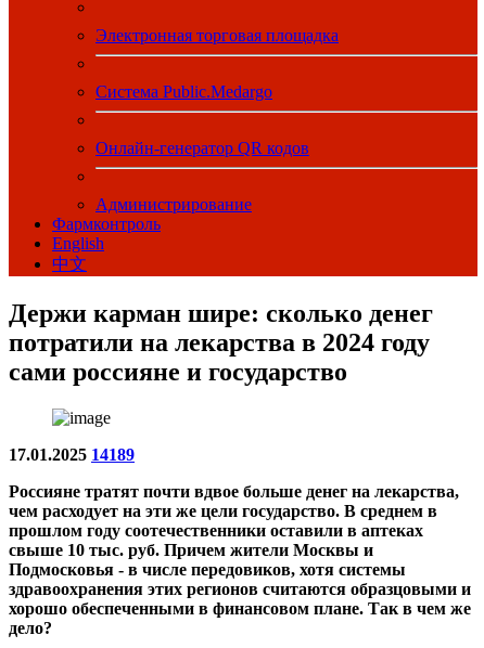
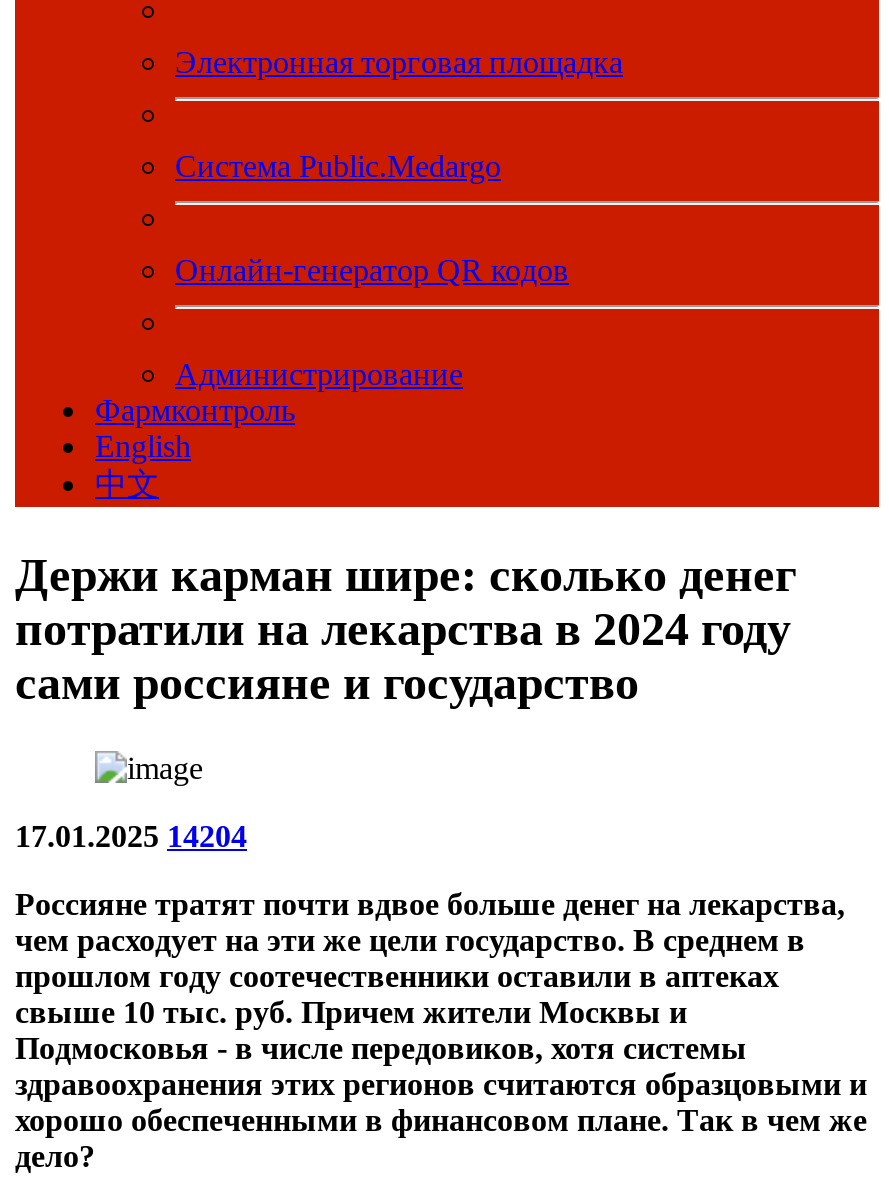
[9,446,135,464] 17.01.2025 14189 -> [15,820,247,854] 17.01.2025 14204

